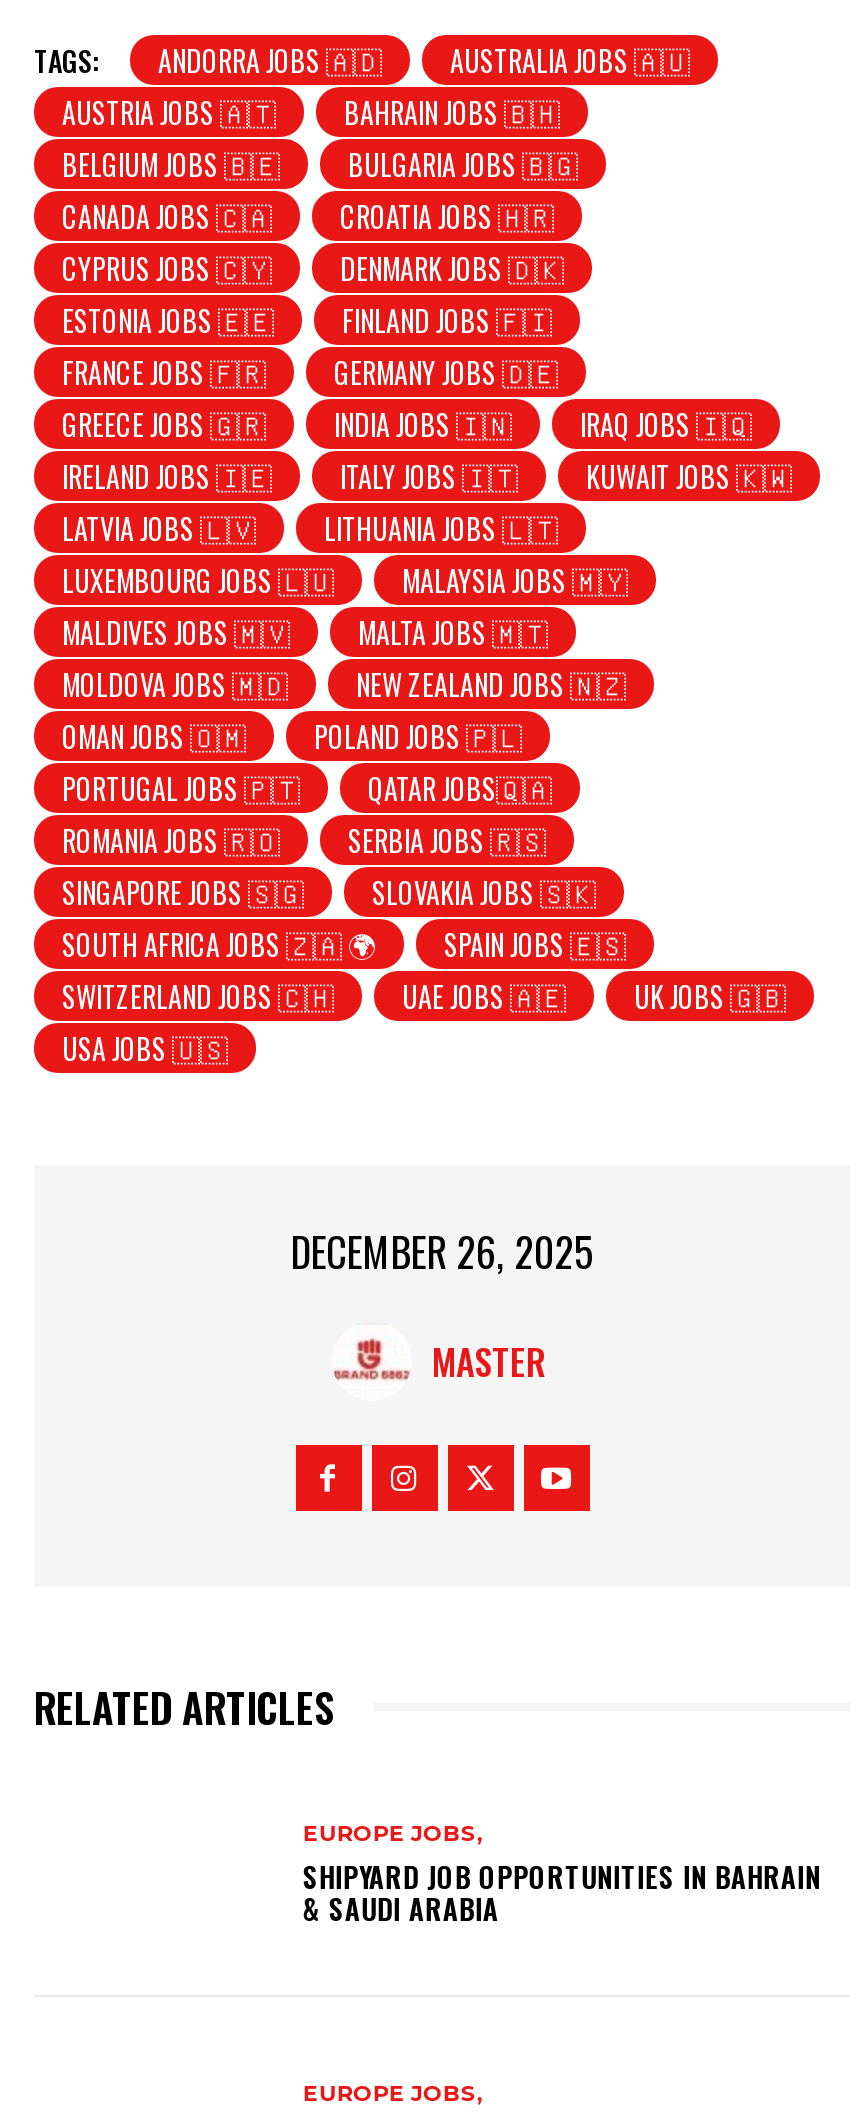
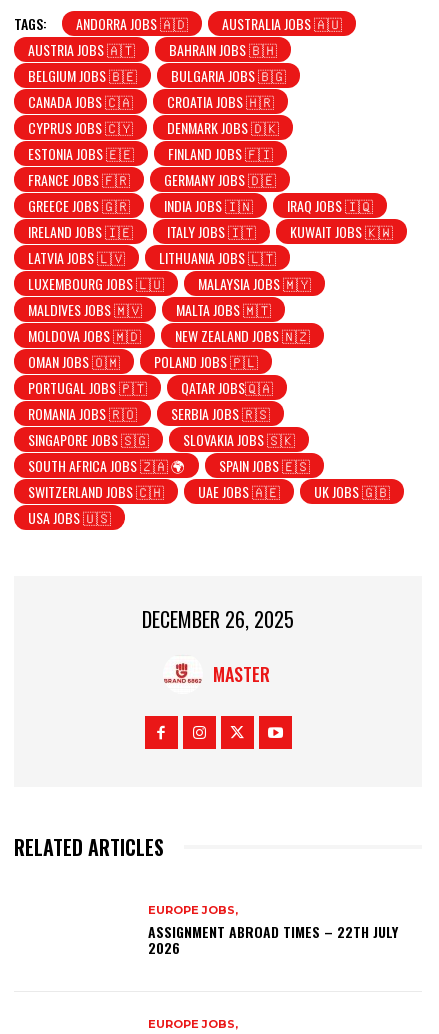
[303,1855,821,1929] SHIPYARD JOB OPPORTUNITIES IN BAHRAIN | & SAUDI ARABIA -> [148,921,398,958] ASSIGNMENT ABROAD TIMES – 22TH JULY | 2026

